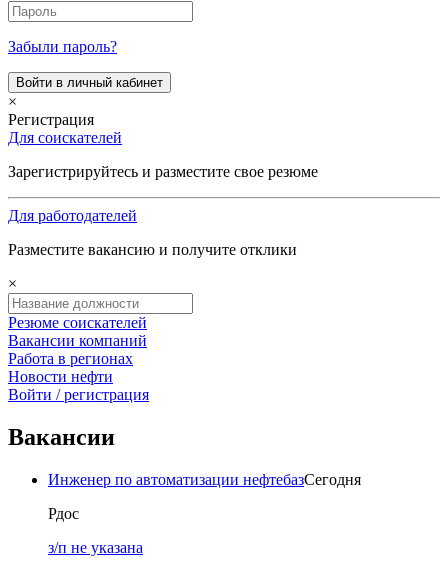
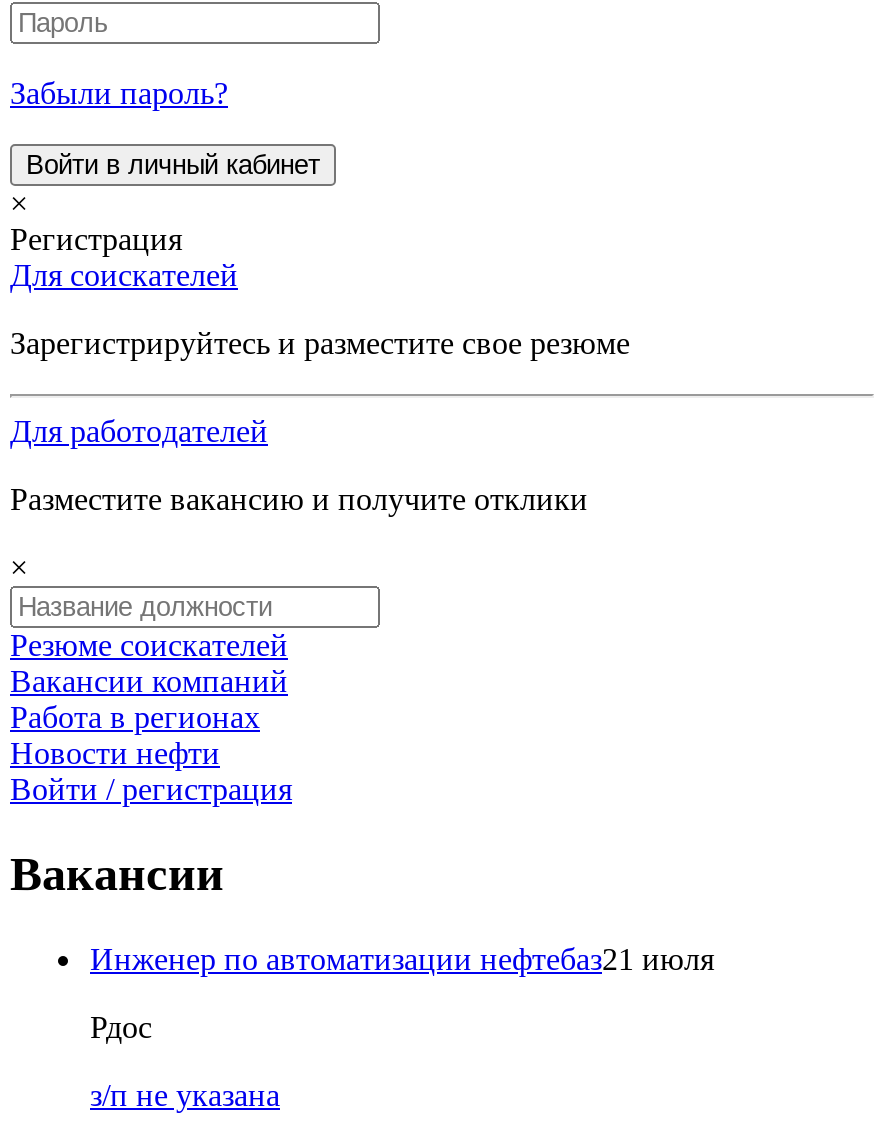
[48,471,361,488] Инженер по автоматизации нефтебазСегодня -> [90,941,714,975] Инженер по автоматизации нефтебаз21 июля

